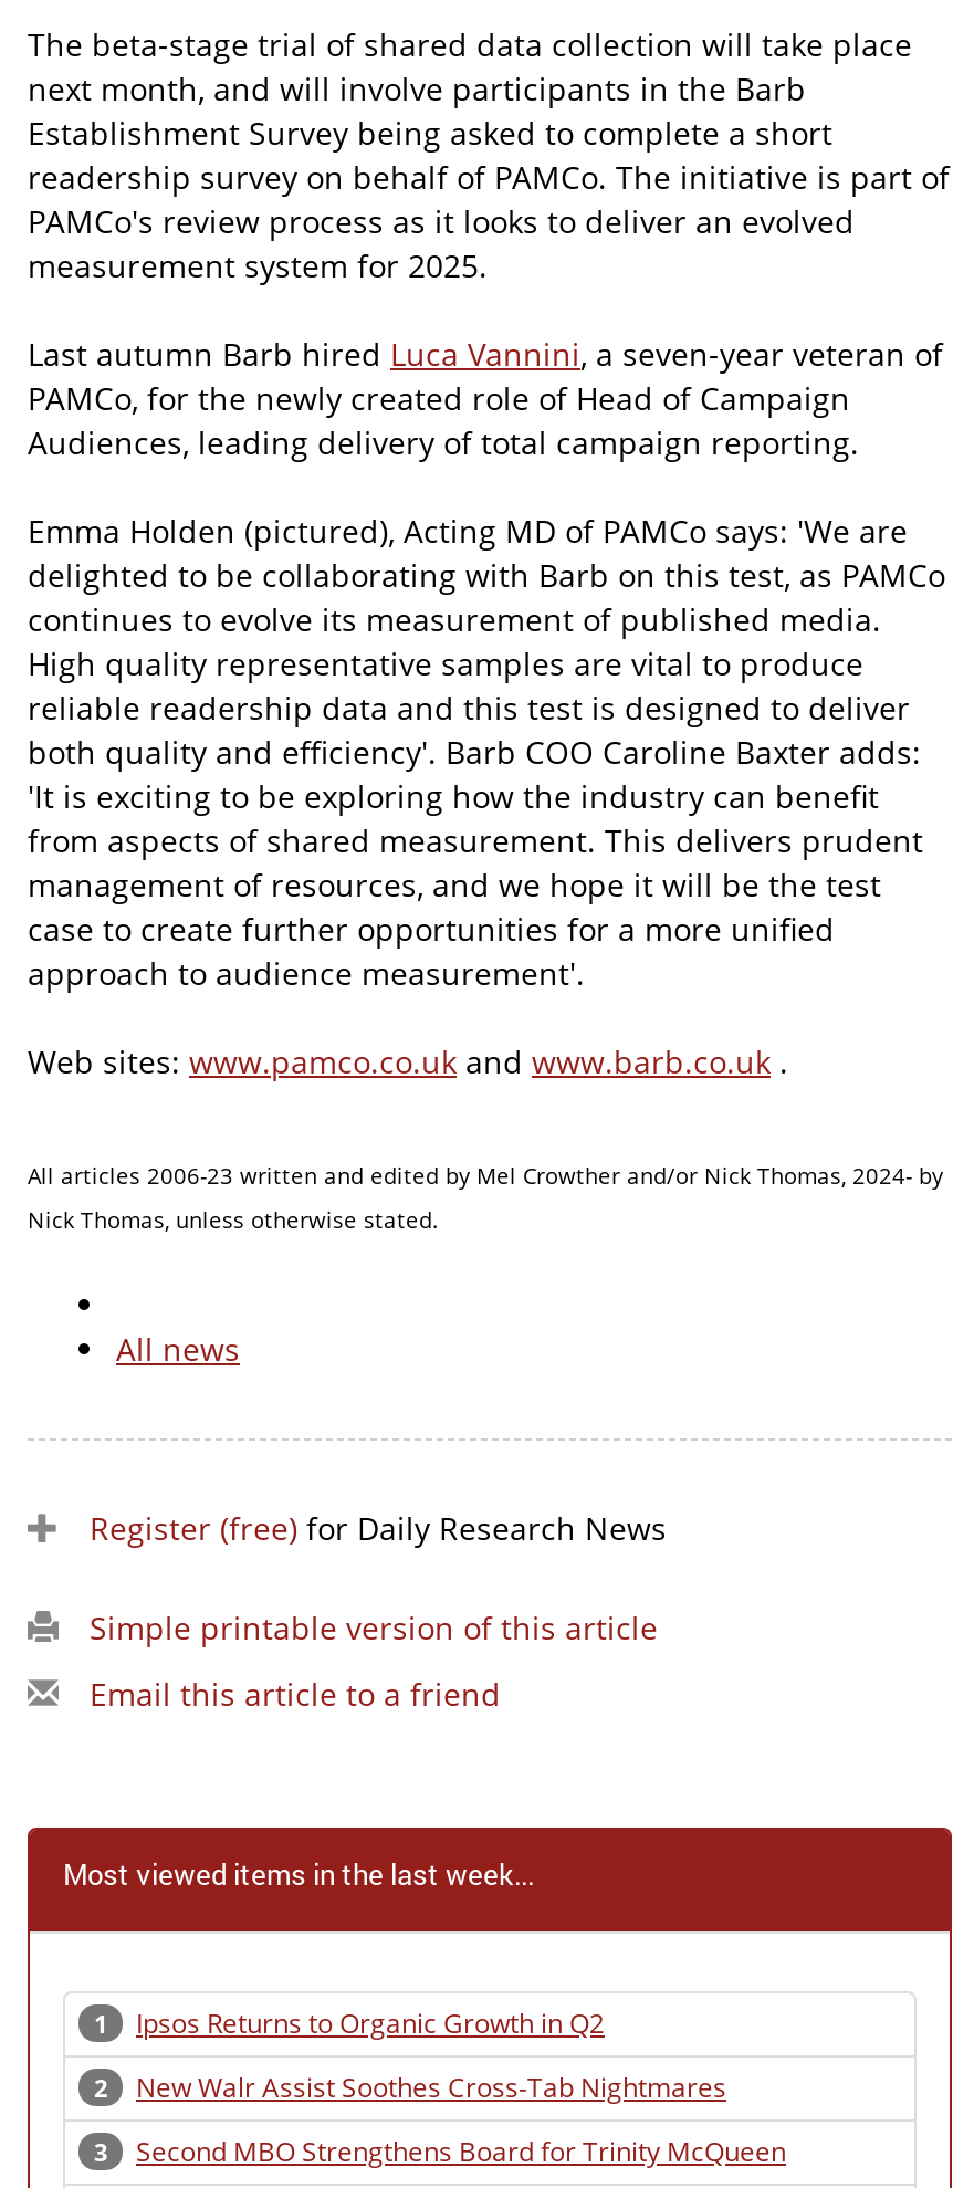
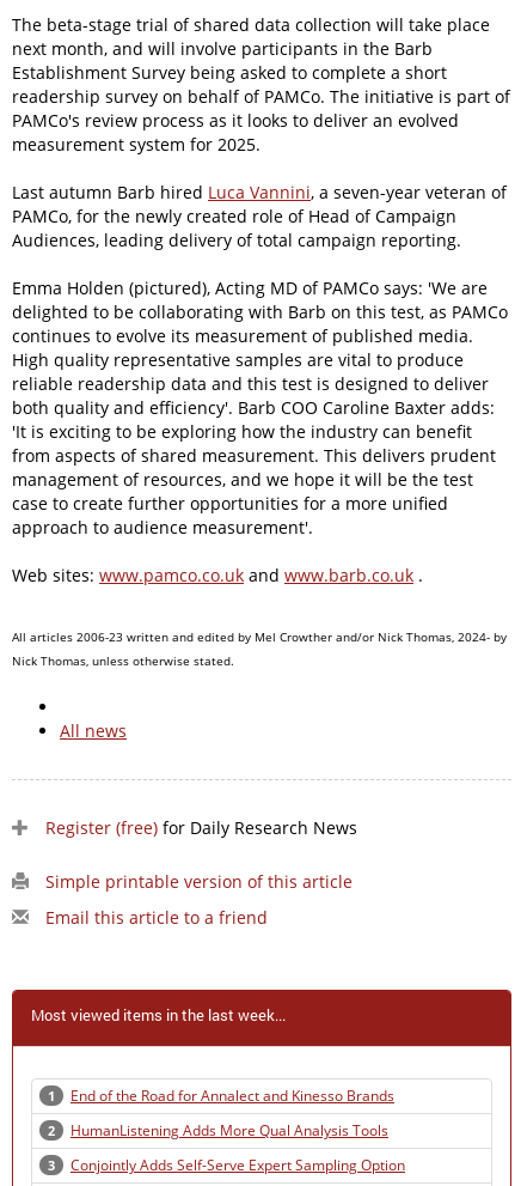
[136,2005,605,2043] Ipsos Returns to Organic Growth in Q2 -> [71,1086,394,1106] End of the Road for Annalect and Kinesso Brands
[136,2069,726,2107] New Walr Assist Soothes Cross-Tab Nightmares -> [71,1120,388,1141] HumanListening Adds More Qual Analysis Tools
[136,2133,786,2171] Second MBO Strengthens Board for Trinity McQueen -> [71,1155,405,1175] Conjointly Adds Self-Serve Expert Sampling Option

